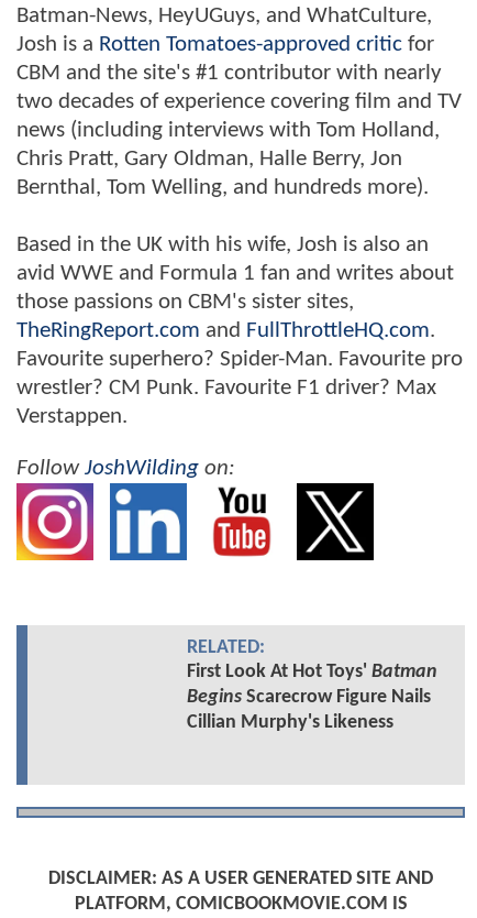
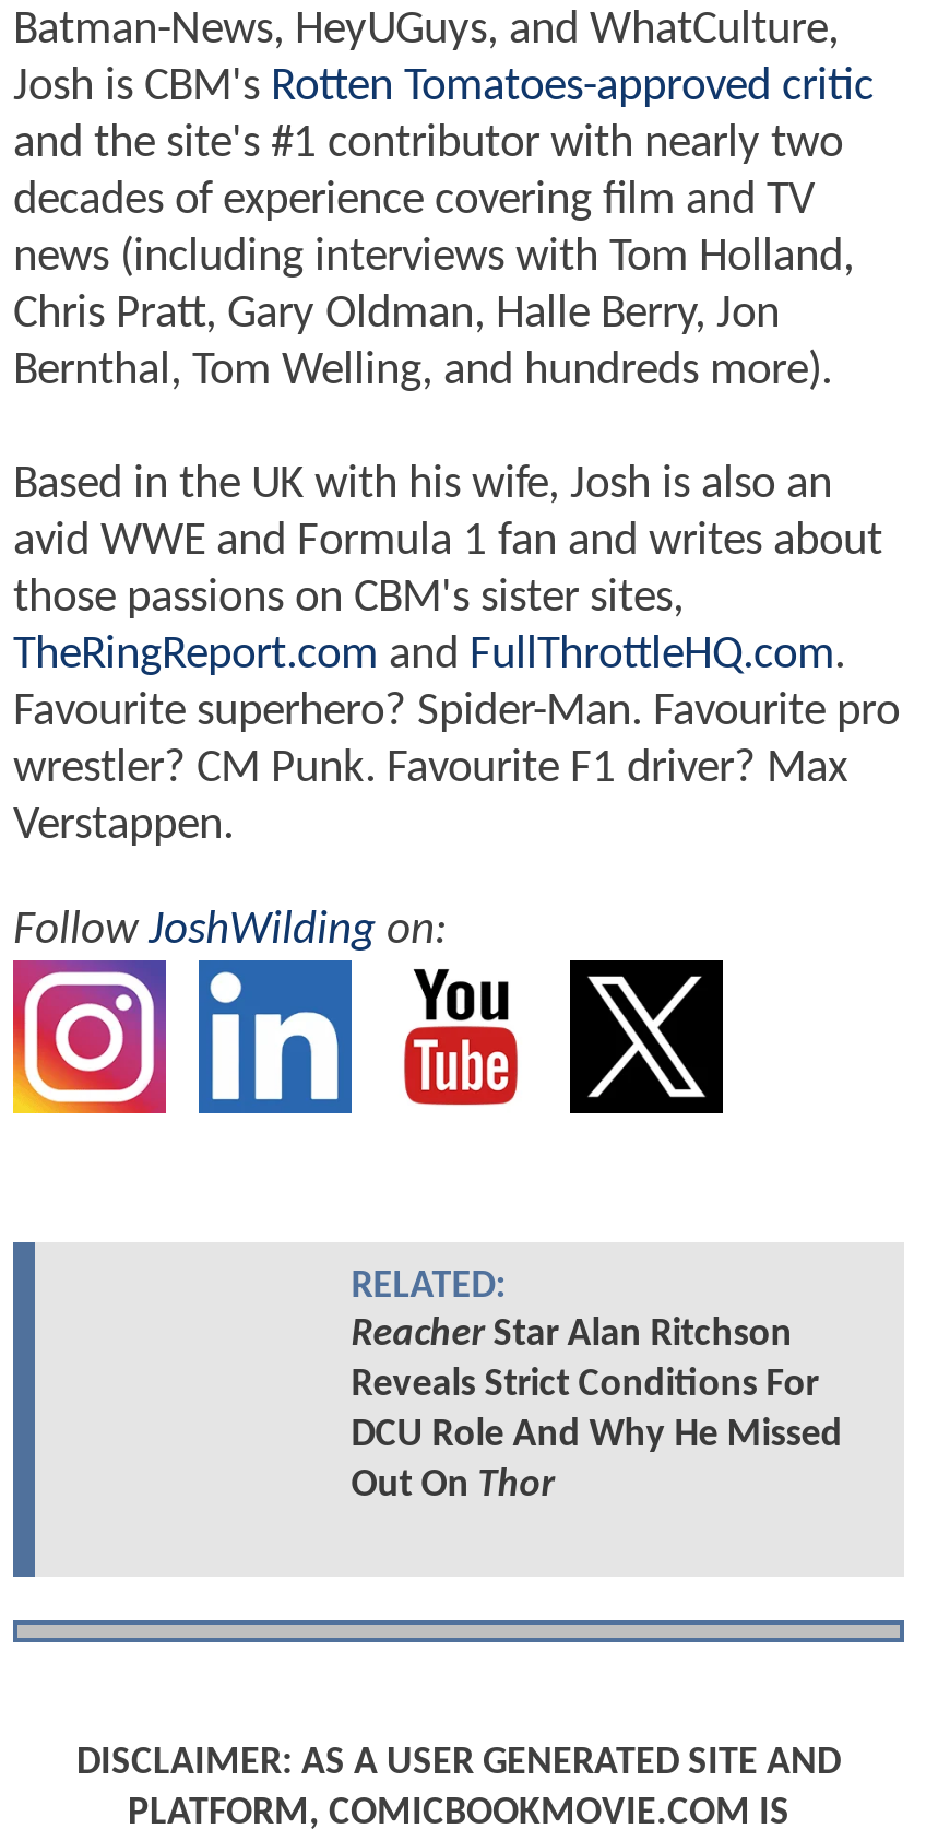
[16,32,462,113] Josh is a Rotten Tomatoes-approved critic for | CBM and the site's #1 contributor with nearly | two decades of experience covering film and TV -> [13,64,874,224] Josh is CBM's Rotten Tomatoes-approved critic | and the site's #1 contributor with nearly two | decades of experience covering film and TV
[187,662,437,733] First Look At Hot Toys' Batman | Begins Scarecrow Figure Nails | Cillian Murphy's Likeness -> [351,1314,842,1506] Reacher Star Alan Ritchson | Reveals Strict Conditions For | DCU Role And Why He Missed | Out On Thor

